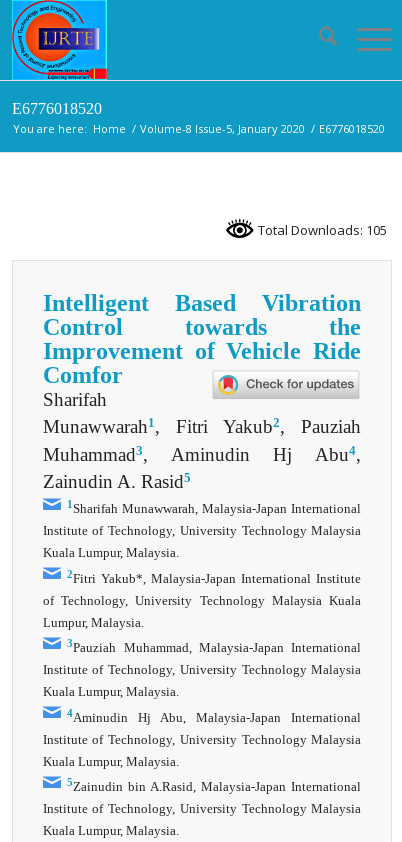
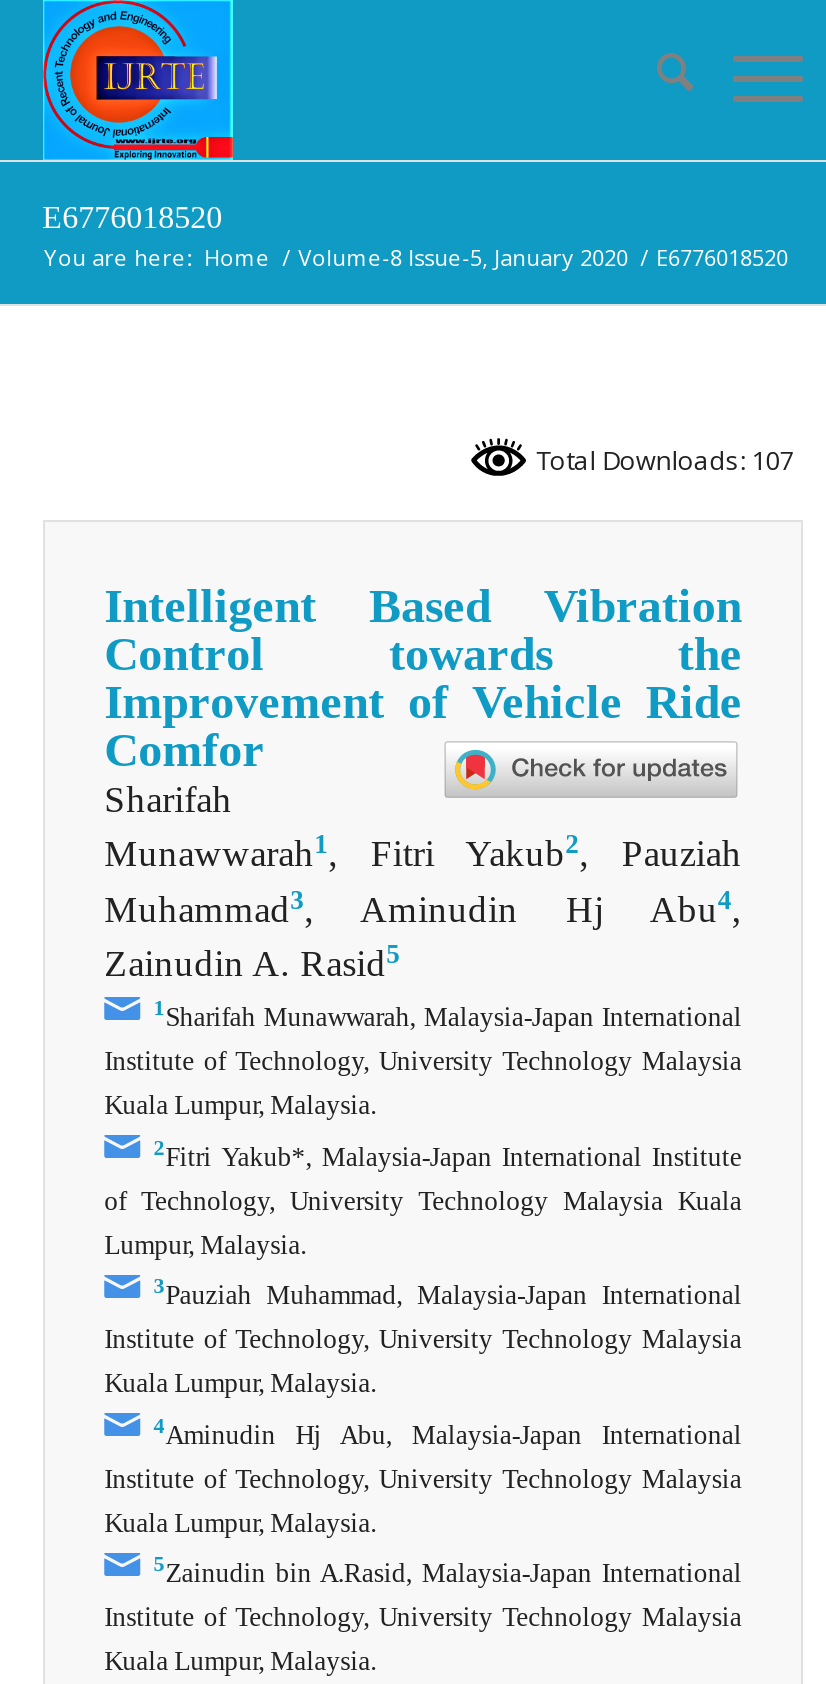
[255,221,387,239] Total Downloads: 105 -> [530,442,794,478] Total Downloads: 107

